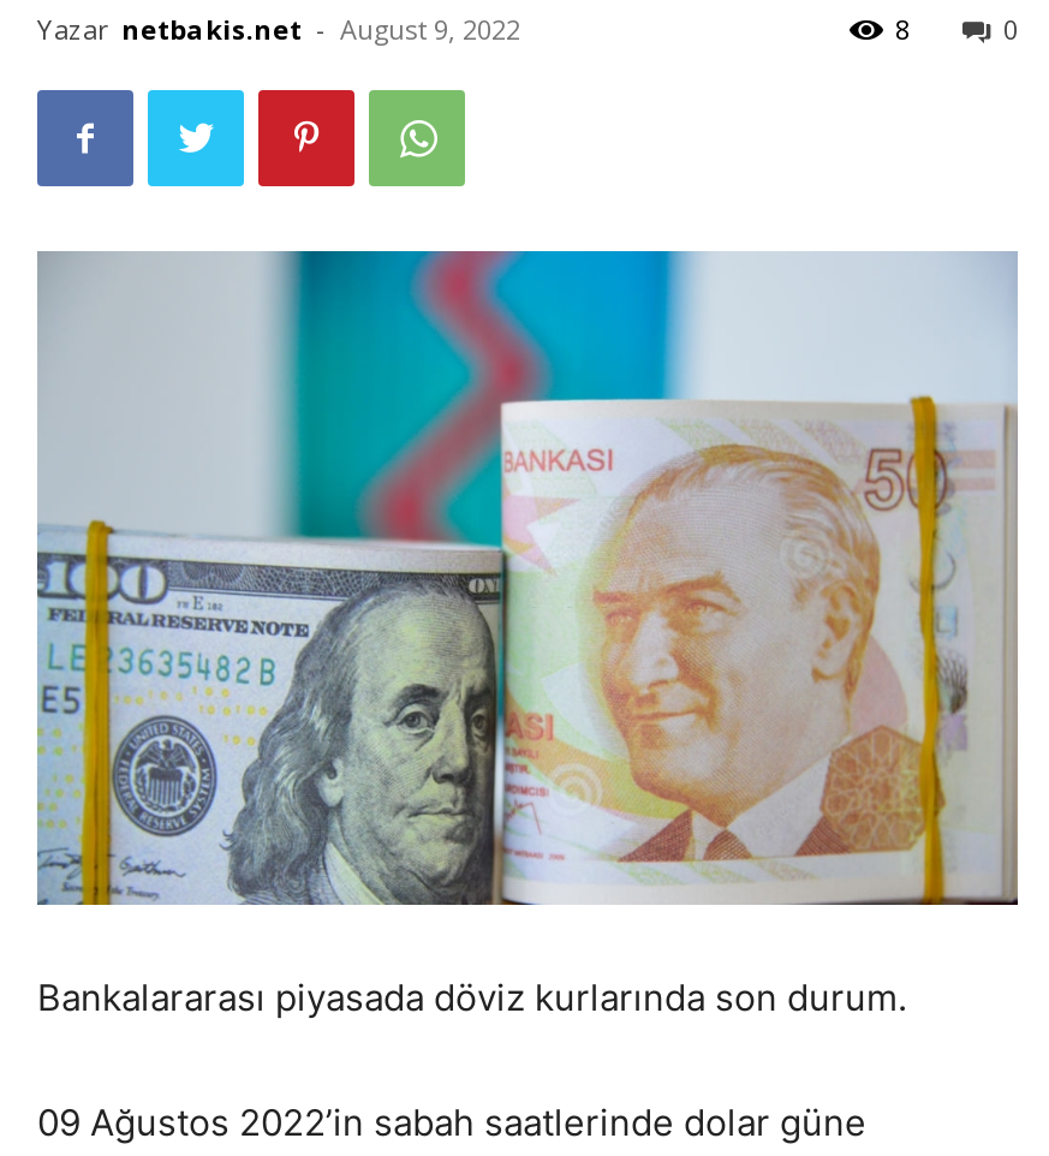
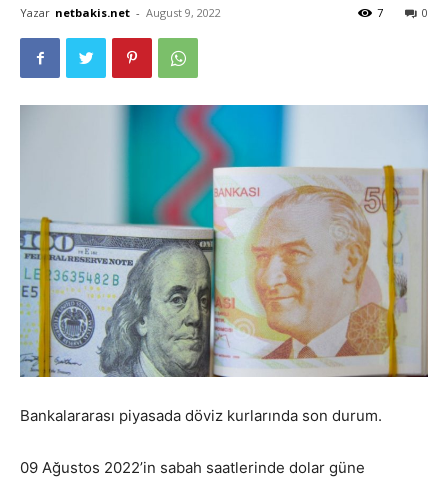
[895,11,910,47] 8 -> [377,5,383,20] 7

